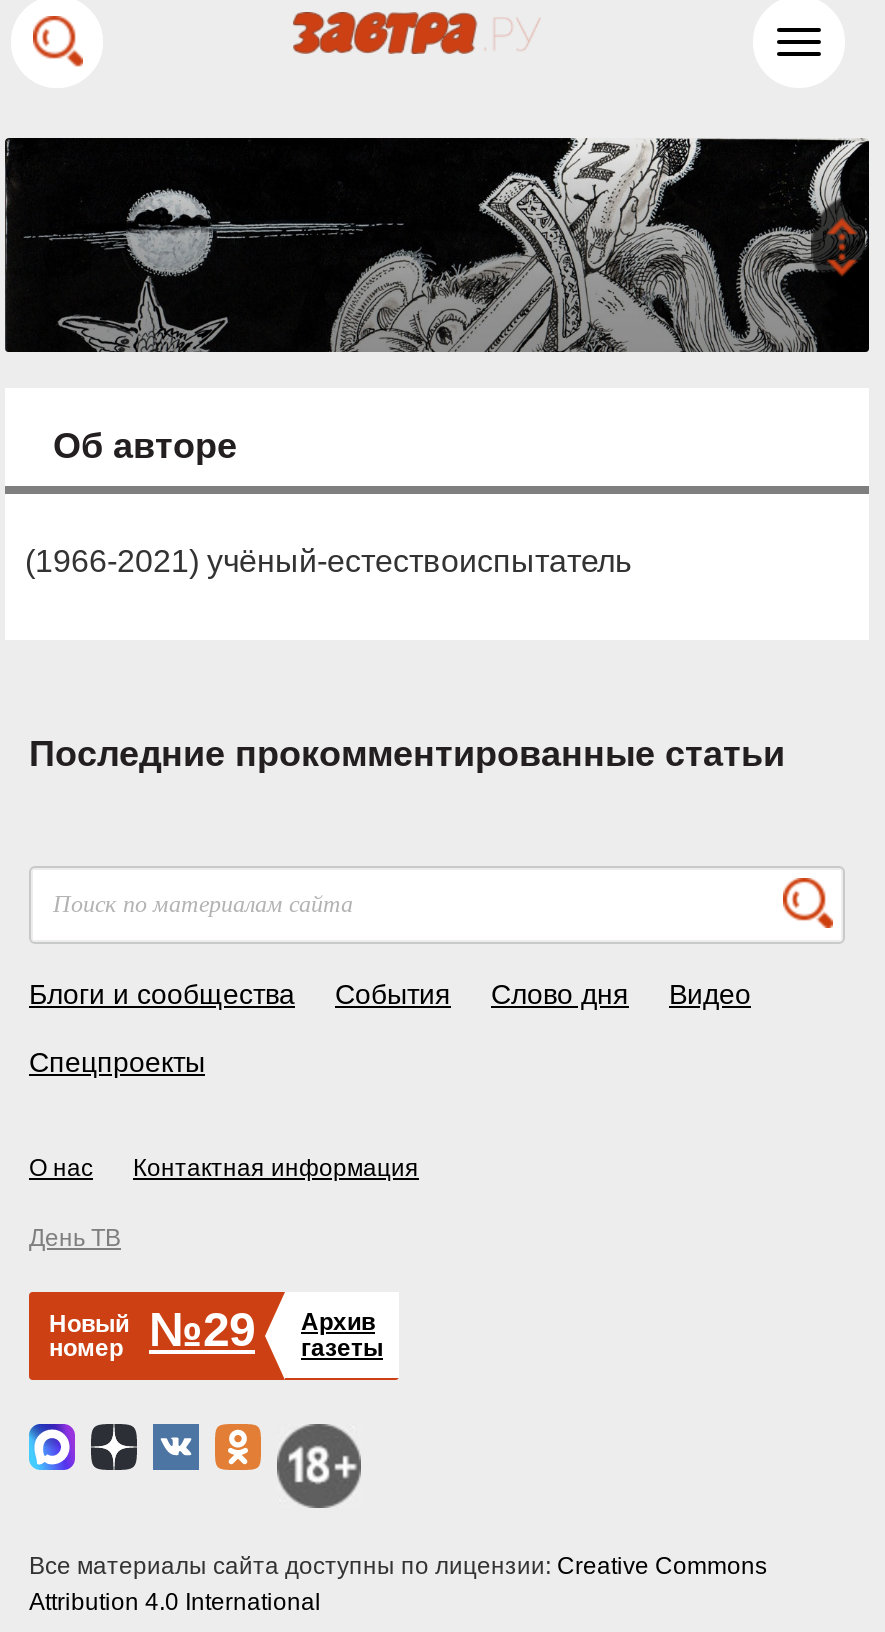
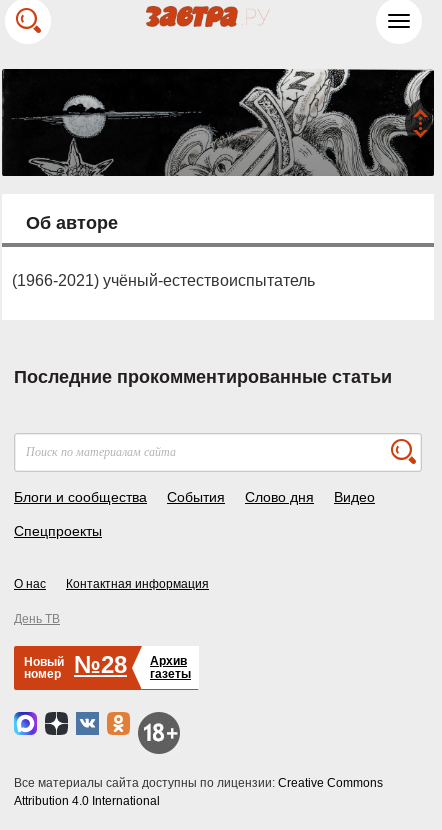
[49,1302,383,1362] Новый номер №29 Архив газеты -> [24,651,191,681] Новый номер №28 Архив газеты

